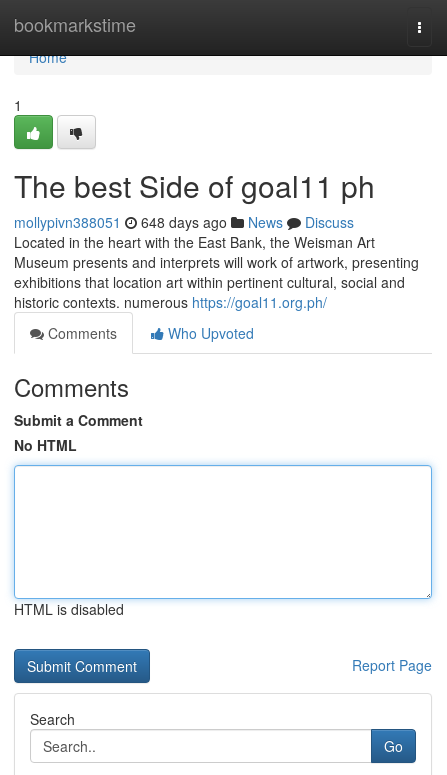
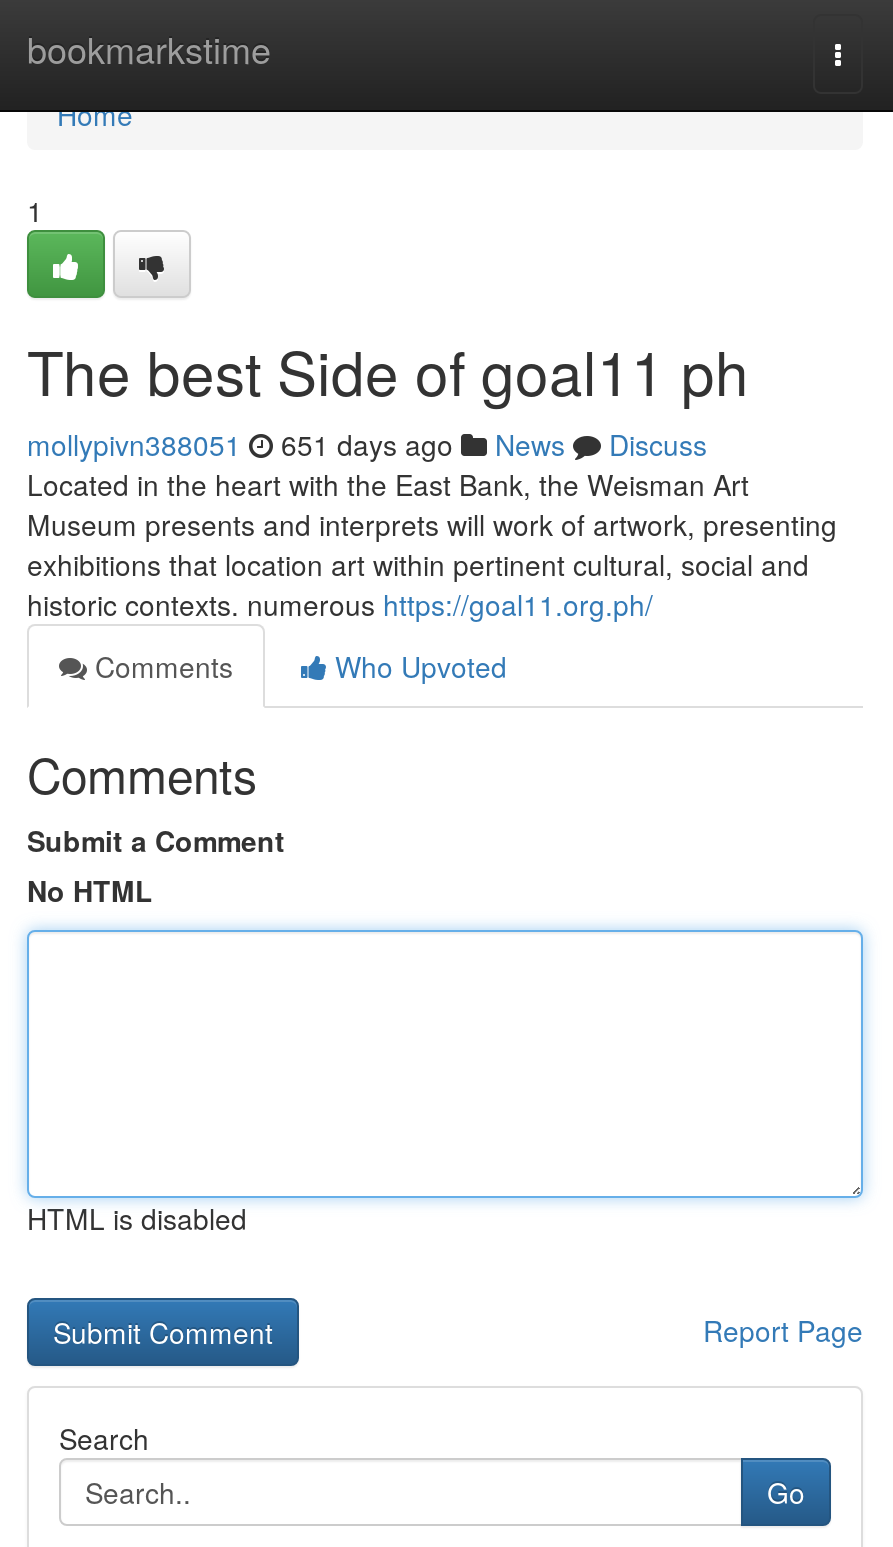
[14,212,354,232] mollypivn388051 648 days ago News Discuss -> [27,424,707,464] mollypivn388051 651 days ago News Discuss

